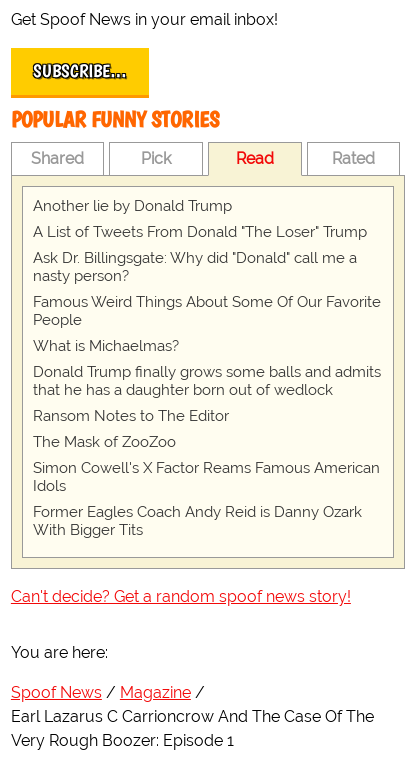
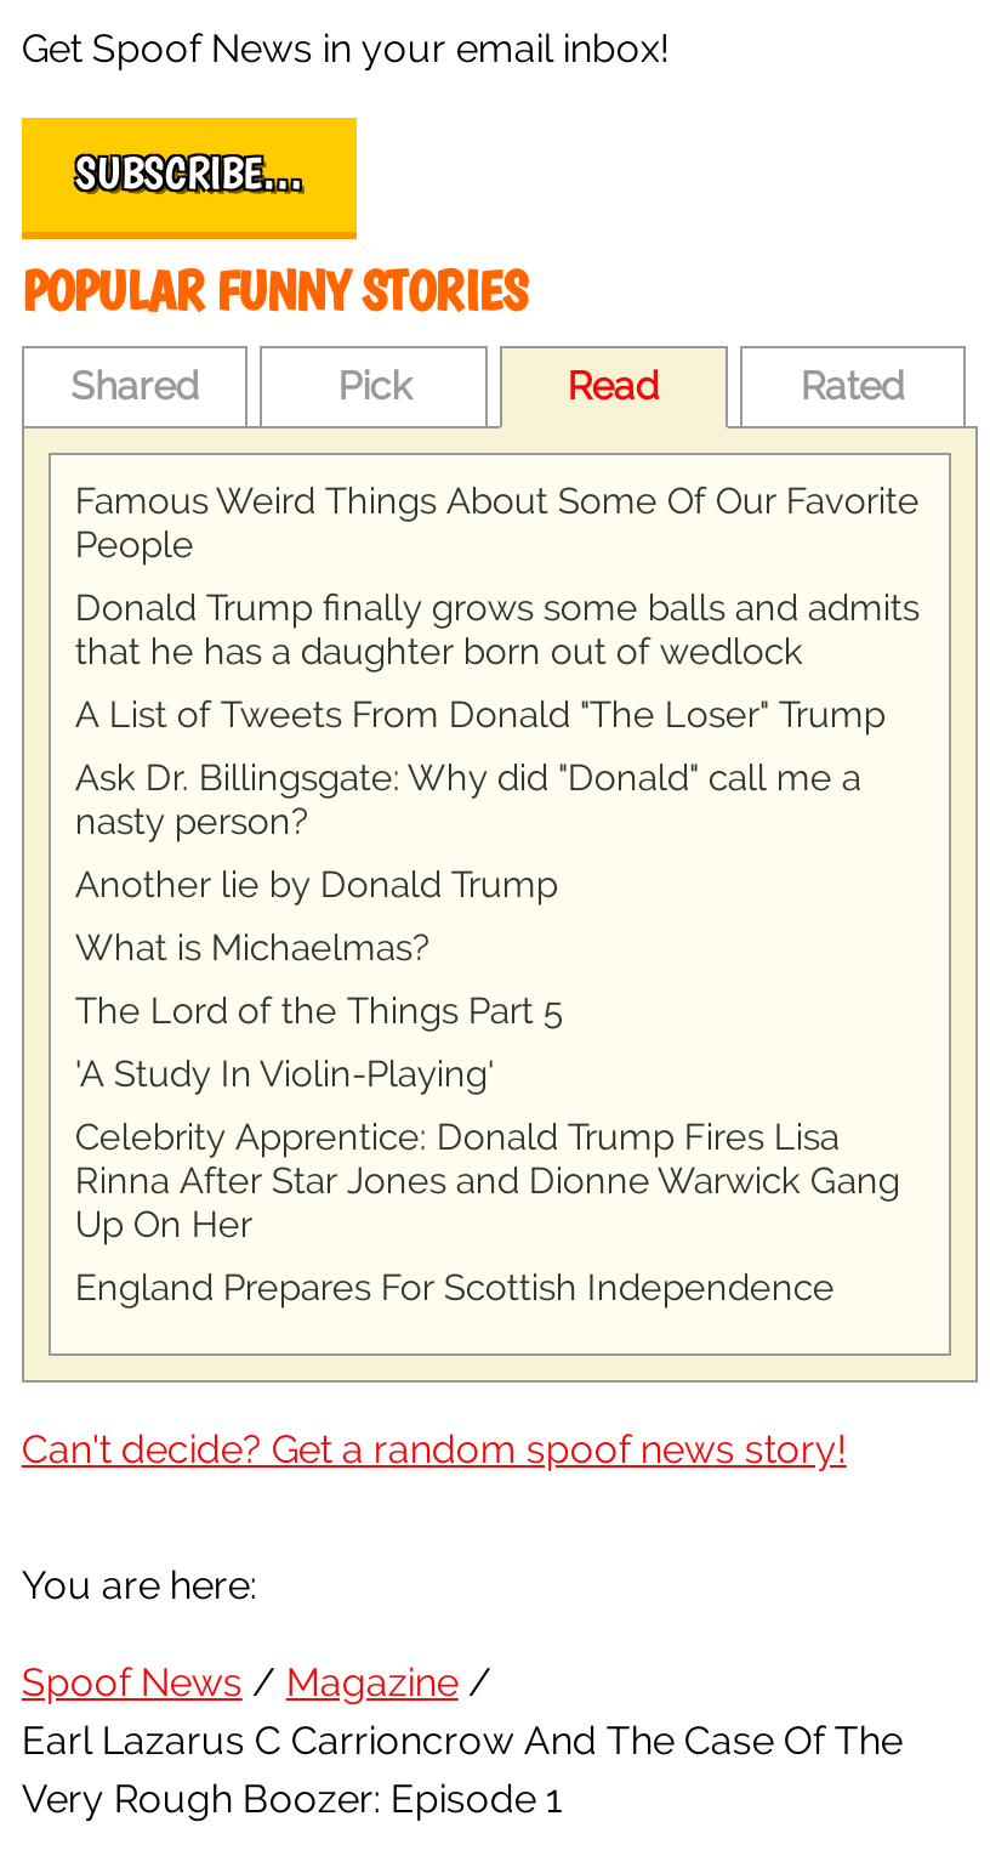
moved [33,197,232,215] -> [75,862,558,906]: Another lie by Donald Trump
moved [33,223,367,285] -> [75,692,885,842]: A List of Tweets From Donald "The Loser" Trump | Ask Dr. Billingsgate: Why did "Donald" call me a | nasty person?
moved [33,293,381,329] -> [75,478,919,566]: Famous Weird Things About Some Of Our Favorite | People
moved [33,337,179,355] -> [75,925,429,969]: What is Michaelmas?
moved [33,363,381,399] -> [75,585,919,672]: Donald Trump finally grows some balls and admits | that he has a daughter born out of wedlock
[33,407,380,539] Ransom Notes to The Editor | The Mask of ZooZoo | Simon Cowell's X Factor Reams Famous American | Idols | Former Eagles Coach Andy Reid is Danny Ozark | With Bigger Tits -> [75,988,900,1309] The Lord of the Things Part 5 | 'A Study In Violin-Playing' | Celebrity Apprentice: Donald Trump Fires Lisa | Rinna After Star Jones and Dionne Warwick Gang | Up On Her | England Prepares For Scottish Independence

